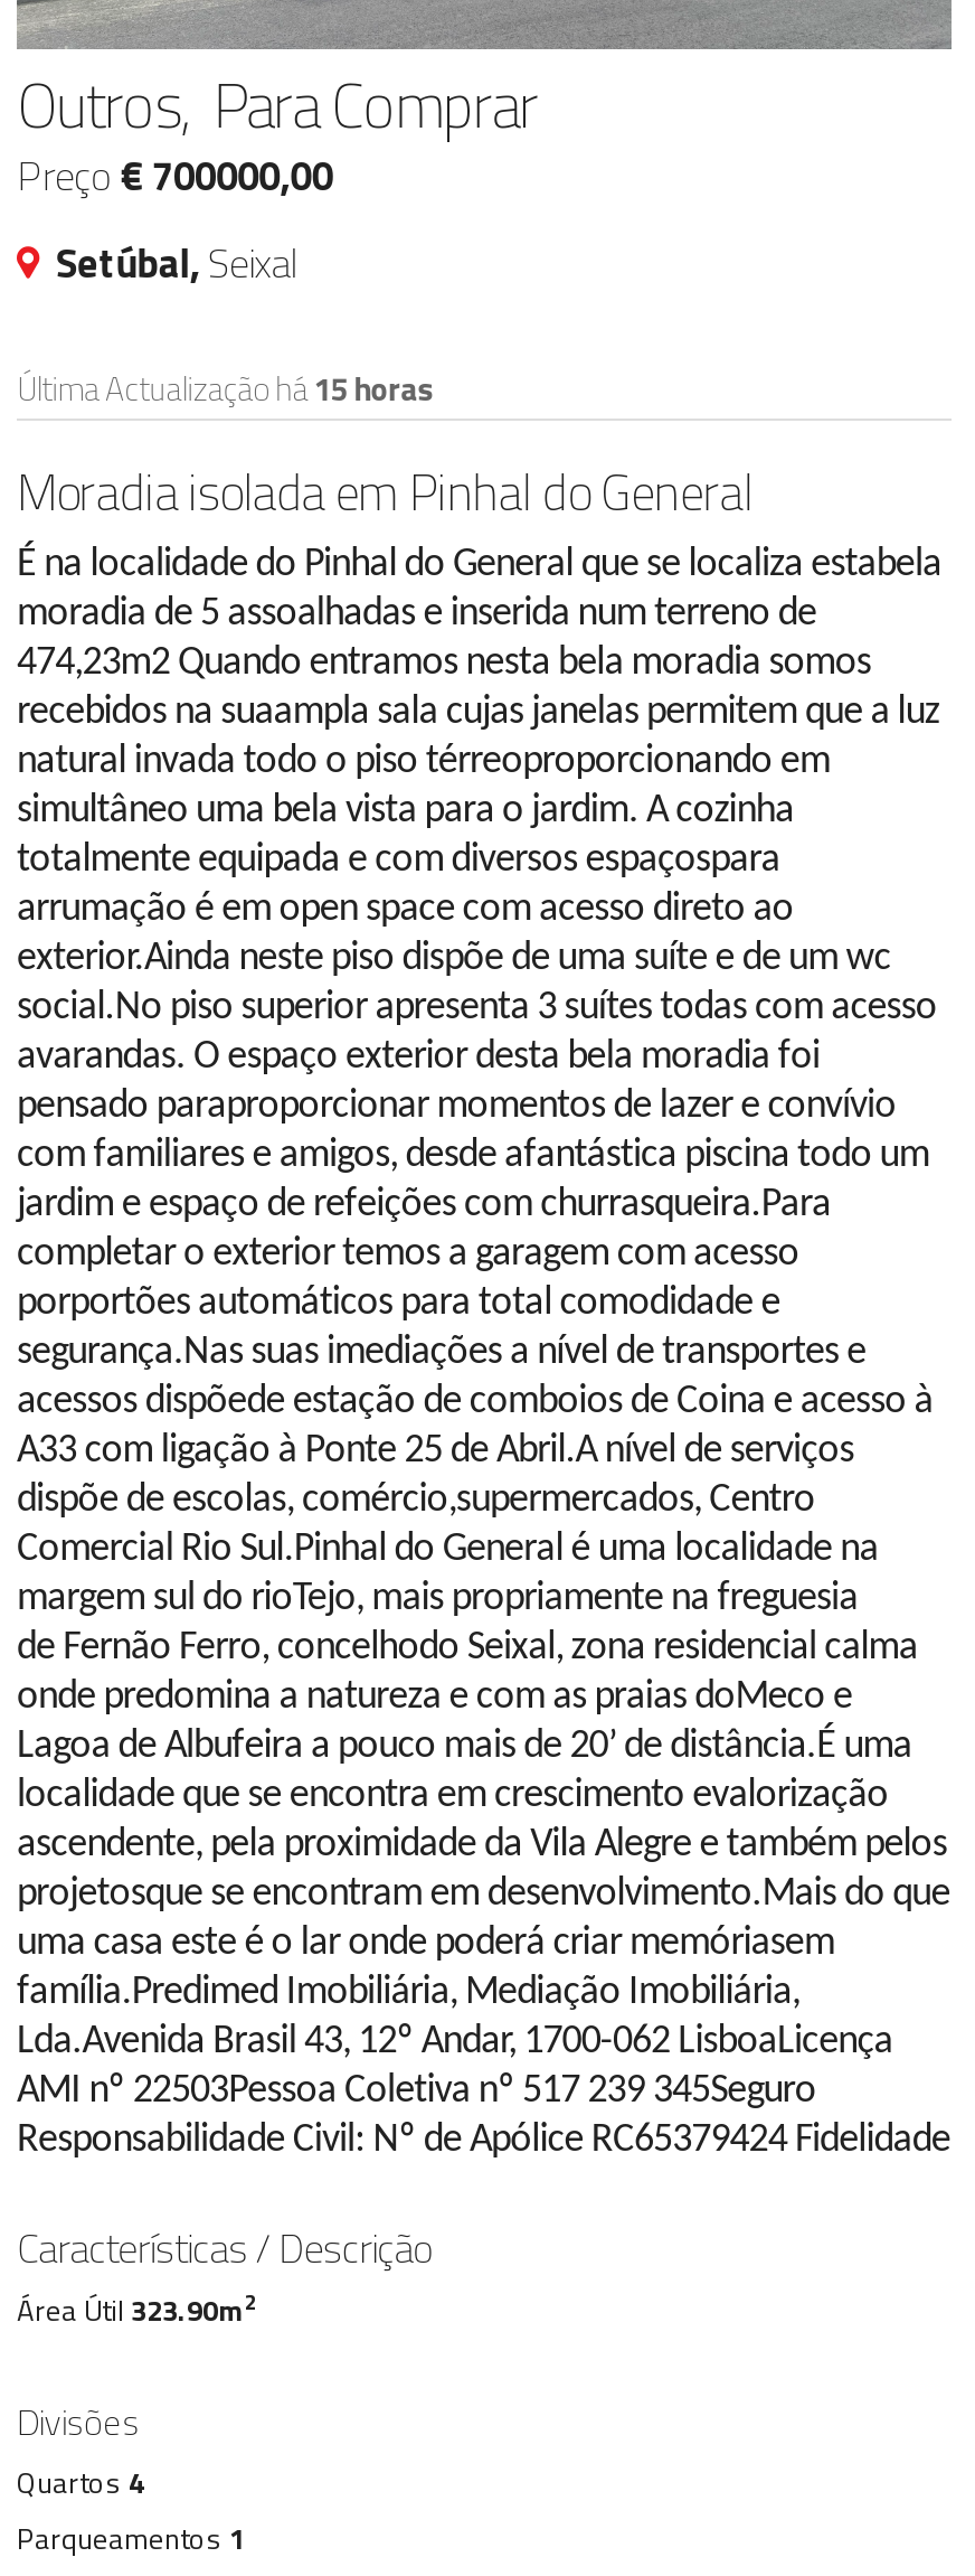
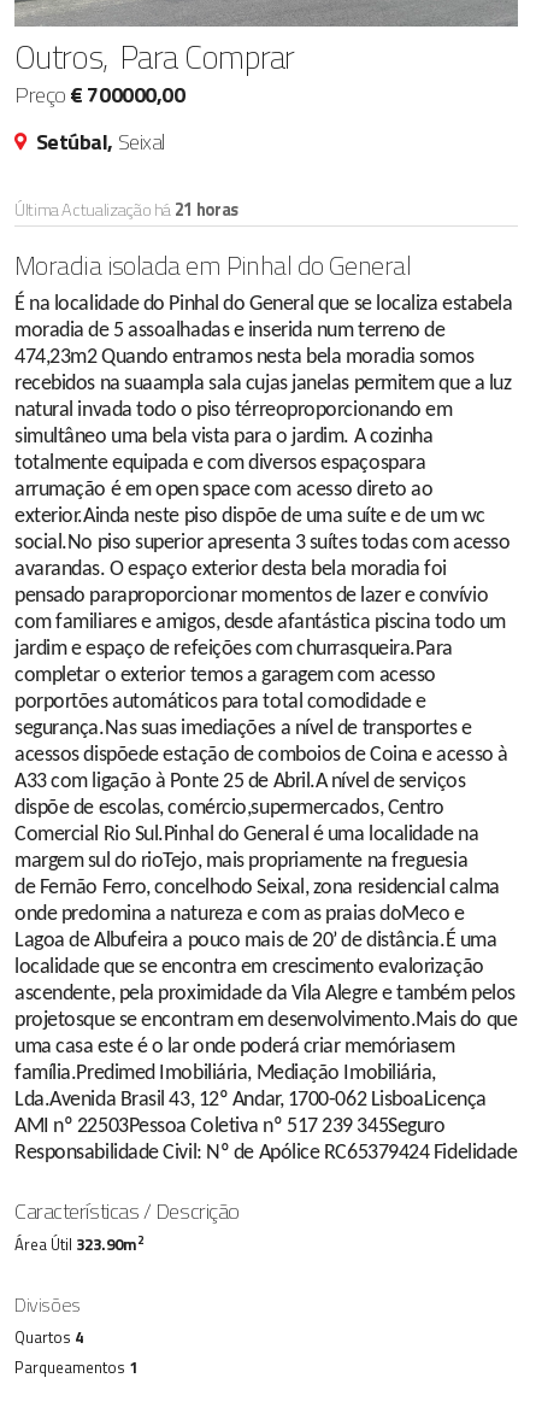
[17,364,432,413] Última Actualização há15 horas -> [14,196,238,223] Última Actualização há21 horas

